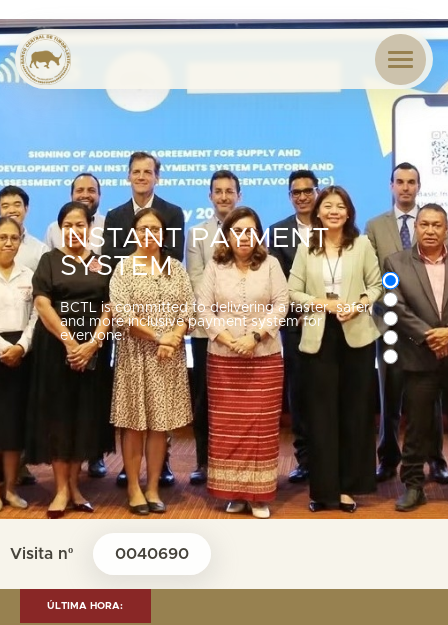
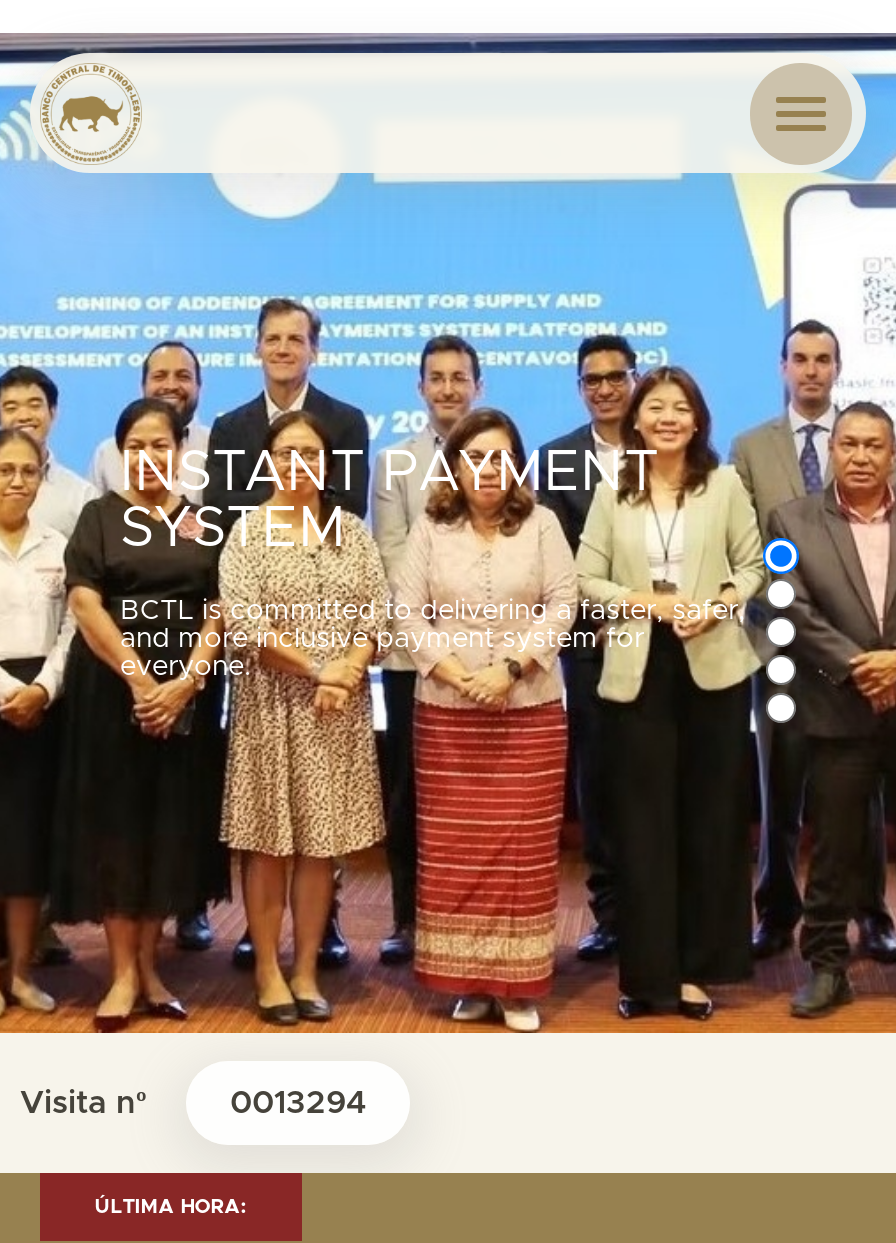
[115,546,189,562] 0040690 -> [230,1087,366,1119] 0013294

